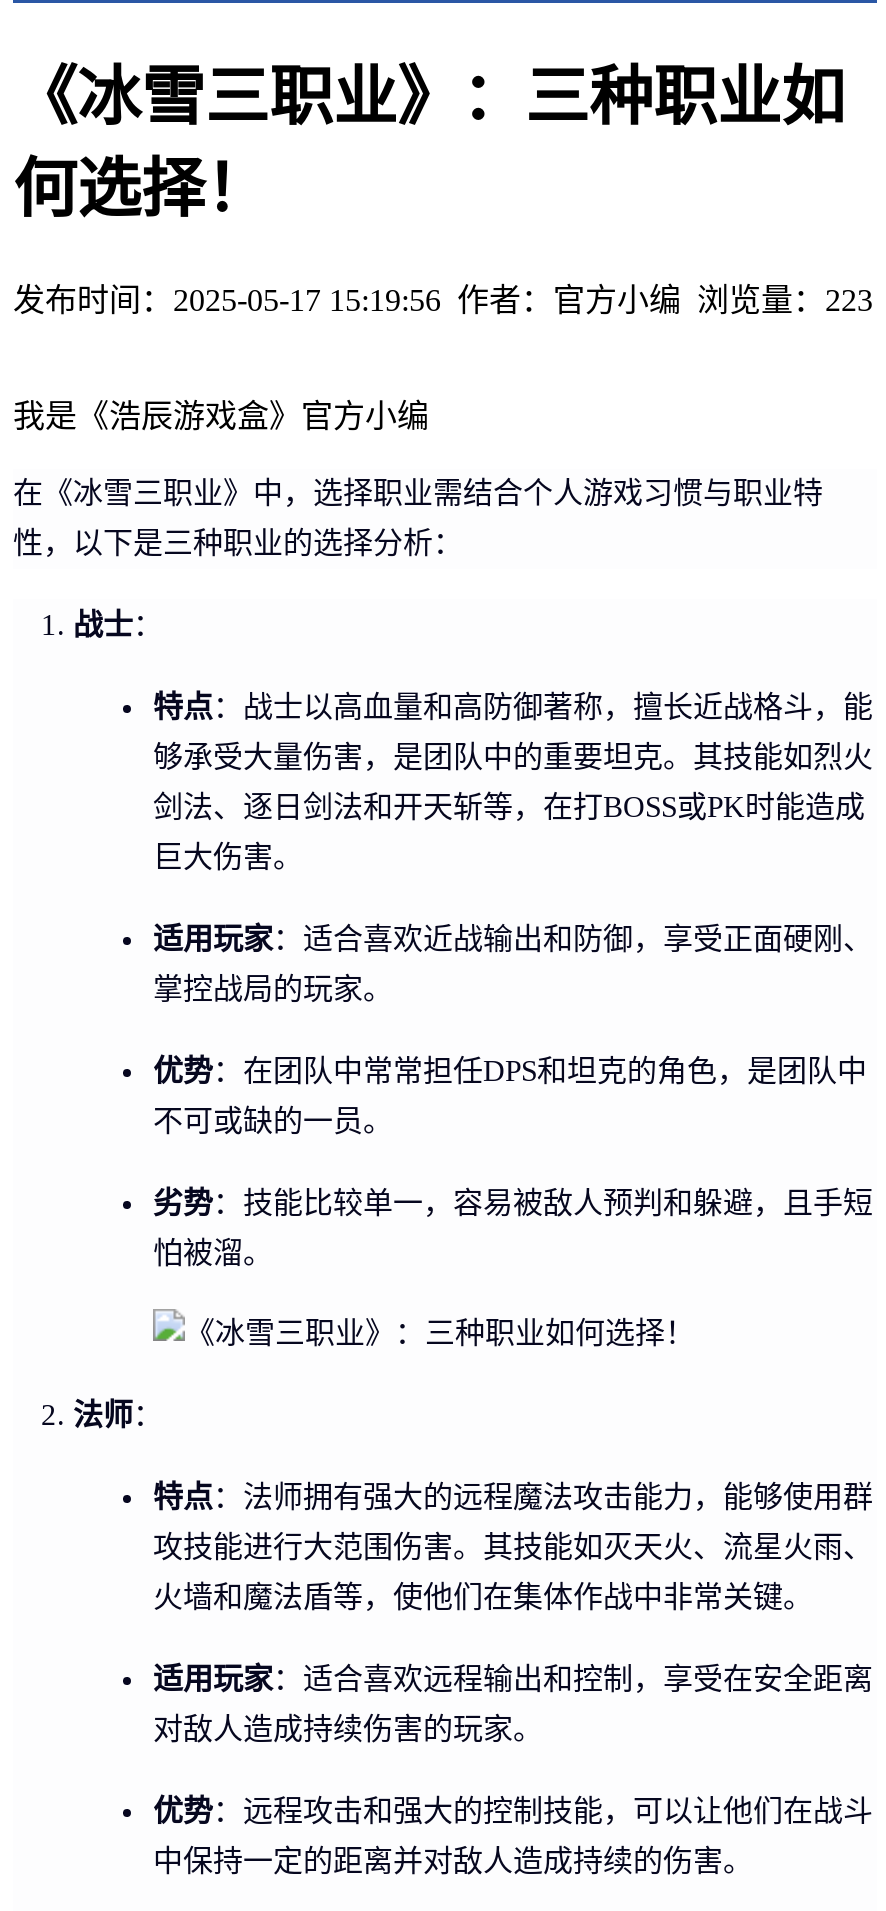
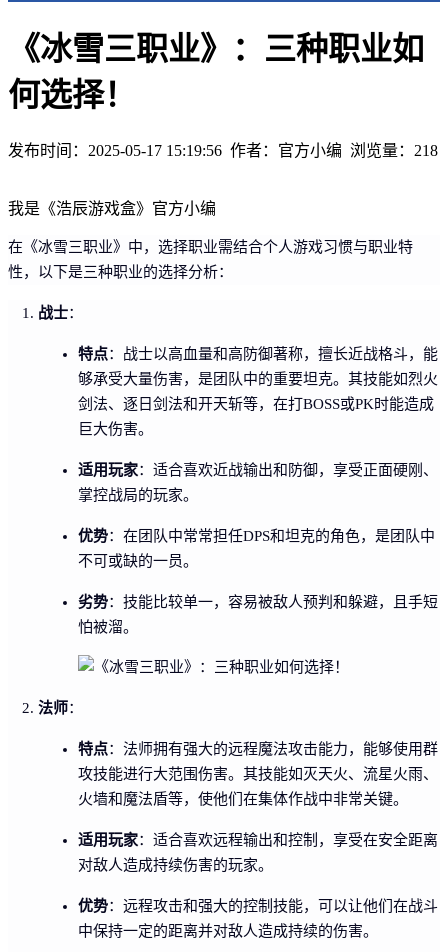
[13,283,873,317] 发布时间：2025-05-17 15:19:56 作者：官方小编 浏览量：223 -> [8,142,438,159] 发布时间：2025-05-17 15:19:56 作者：官方小编 浏览量：218

